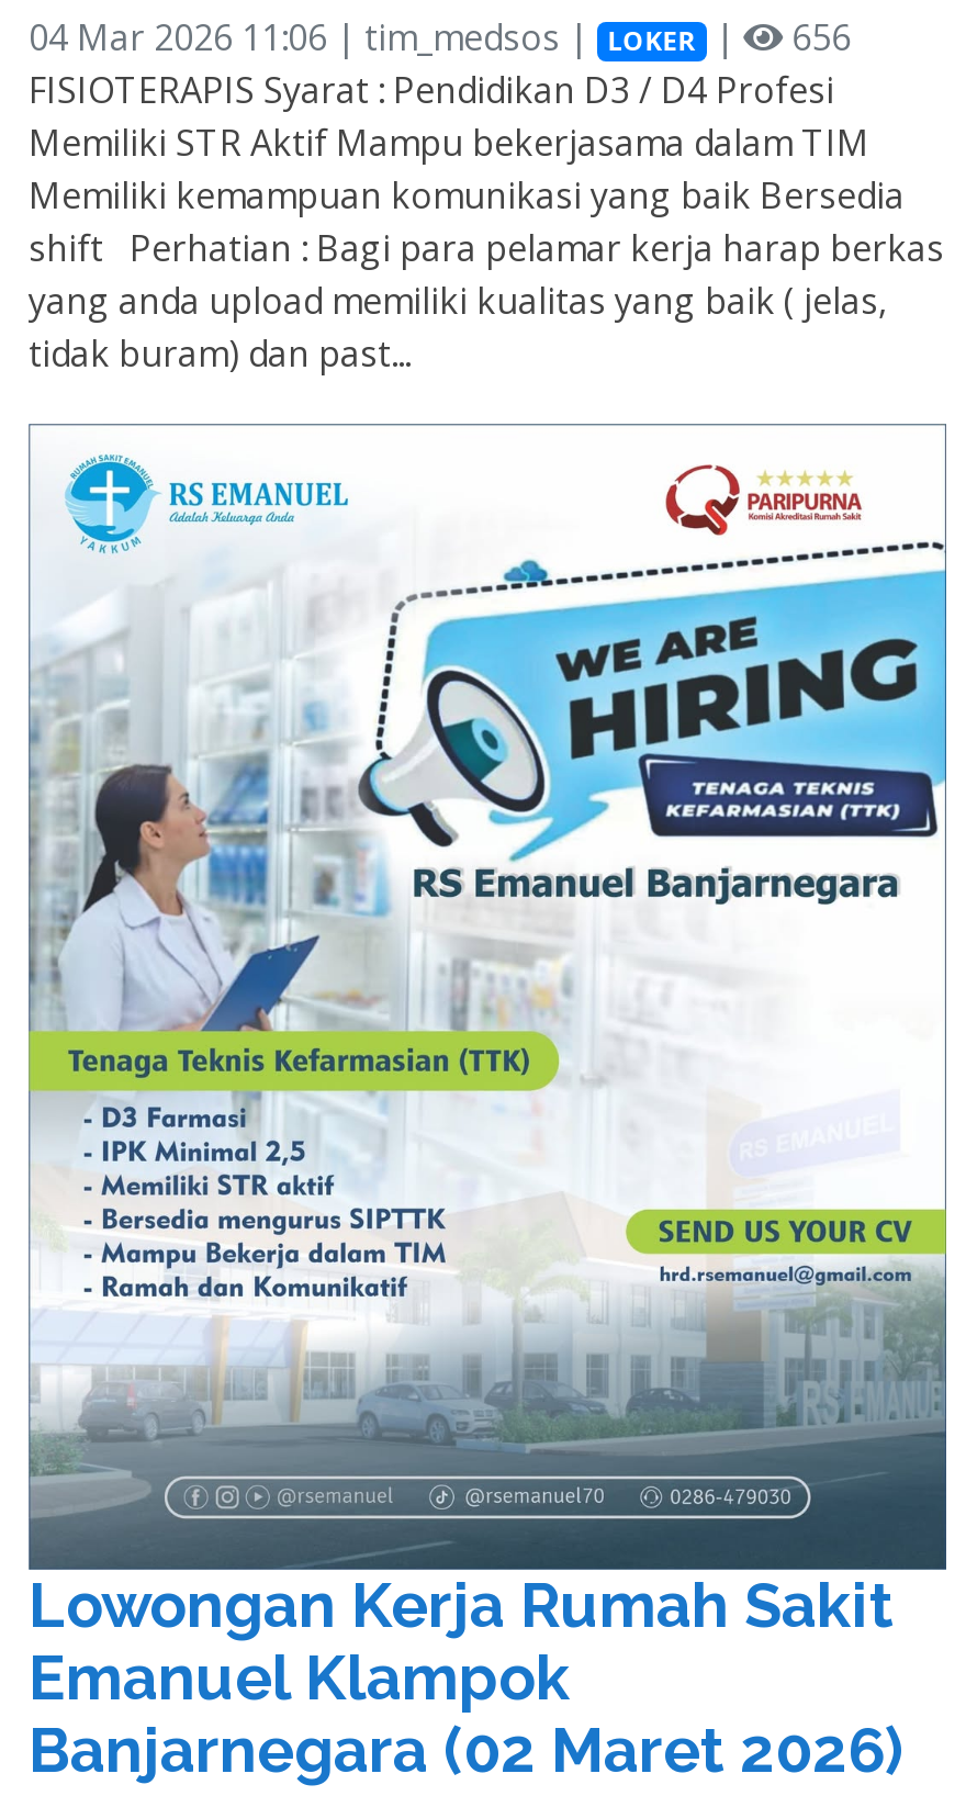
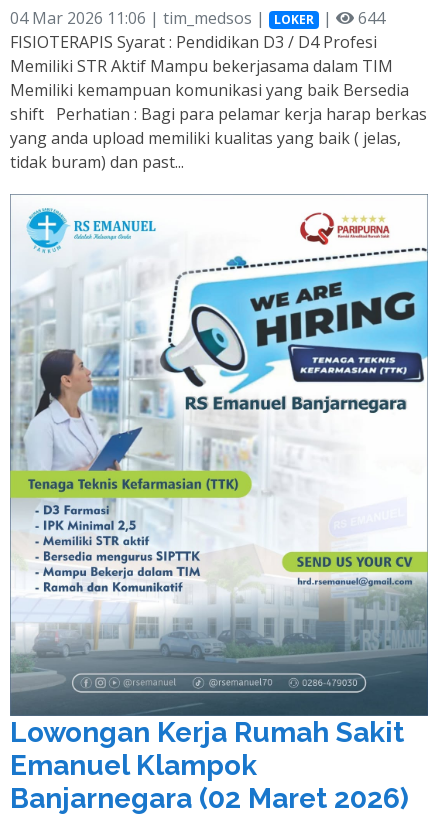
[783,12,851,60] 656 -> [354,6,385,28] 644

